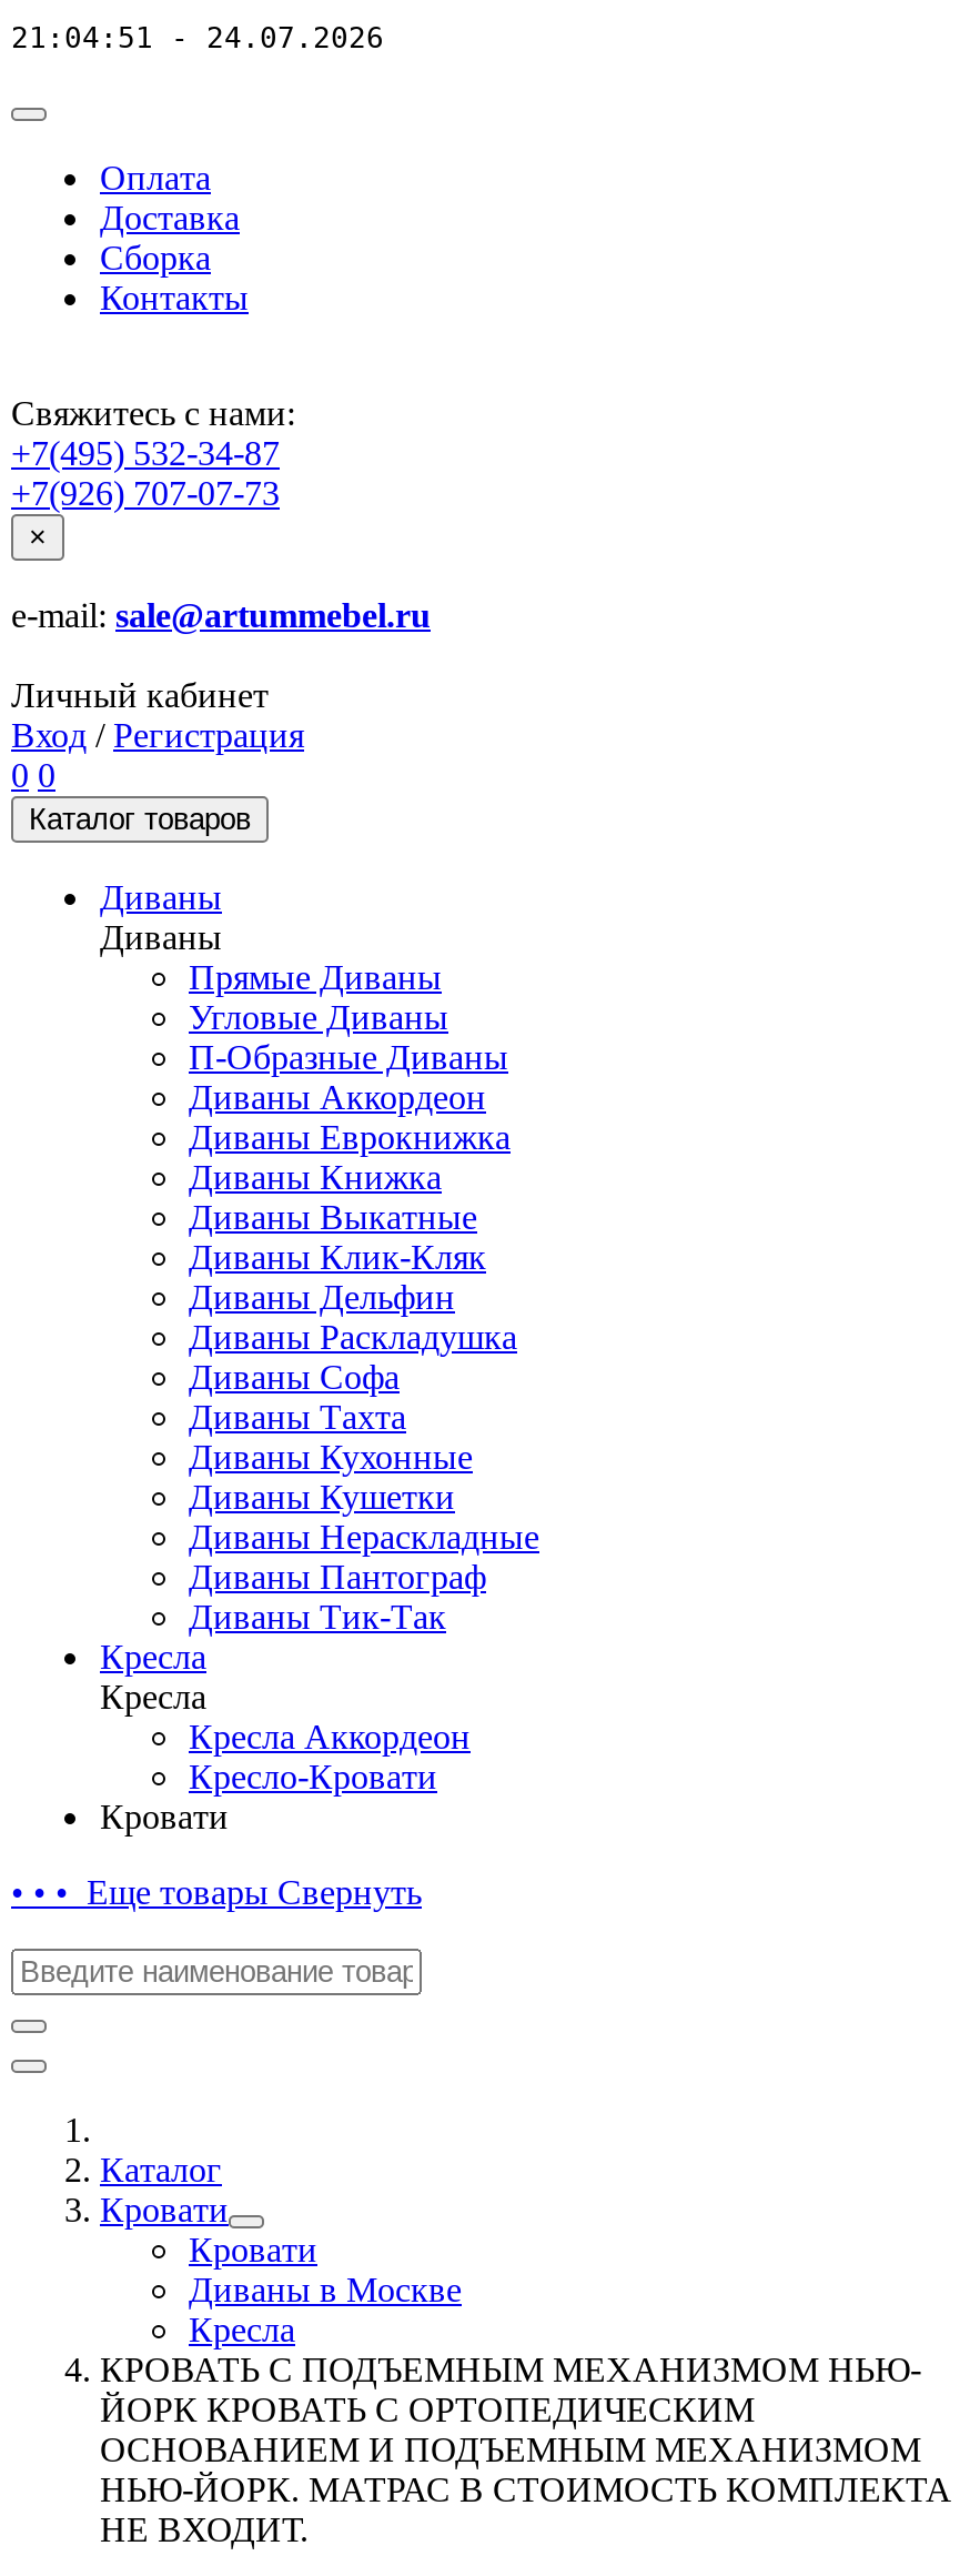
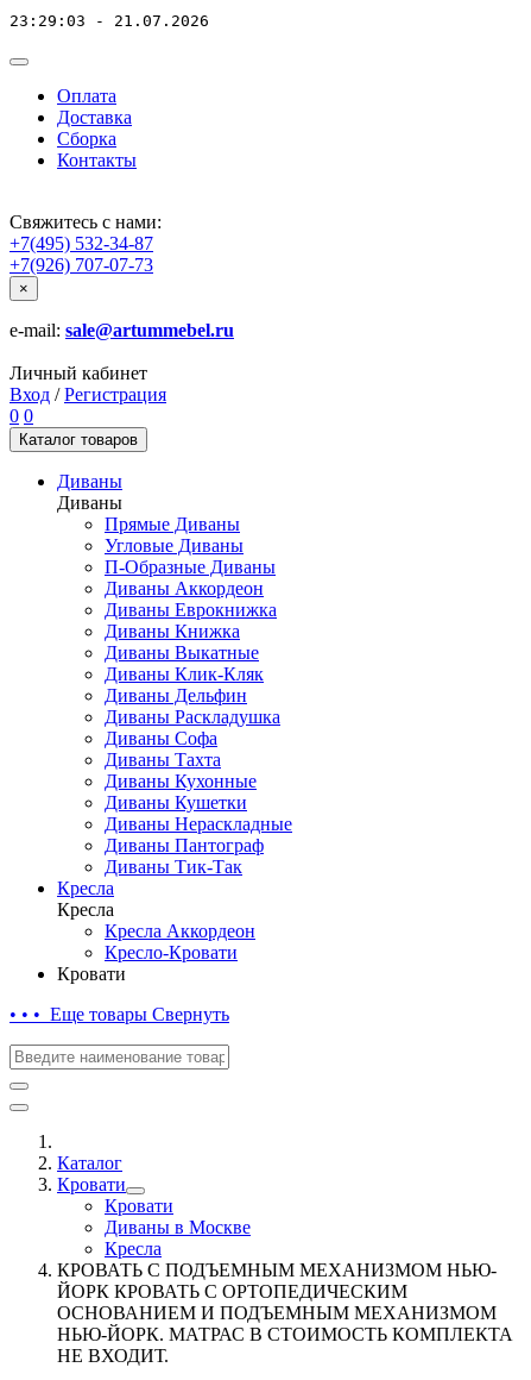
[11,21,384,54] 21:04:51 - 24.07.2026 -> [10,12,209,30] 23:29:03 - 21.07.2026

